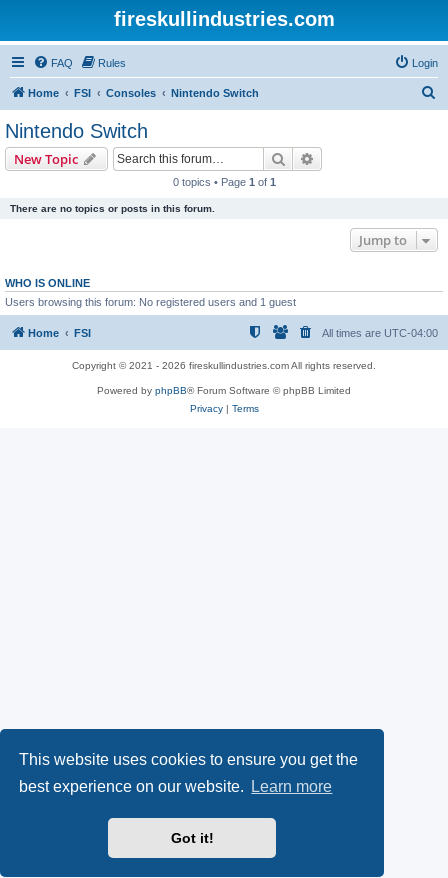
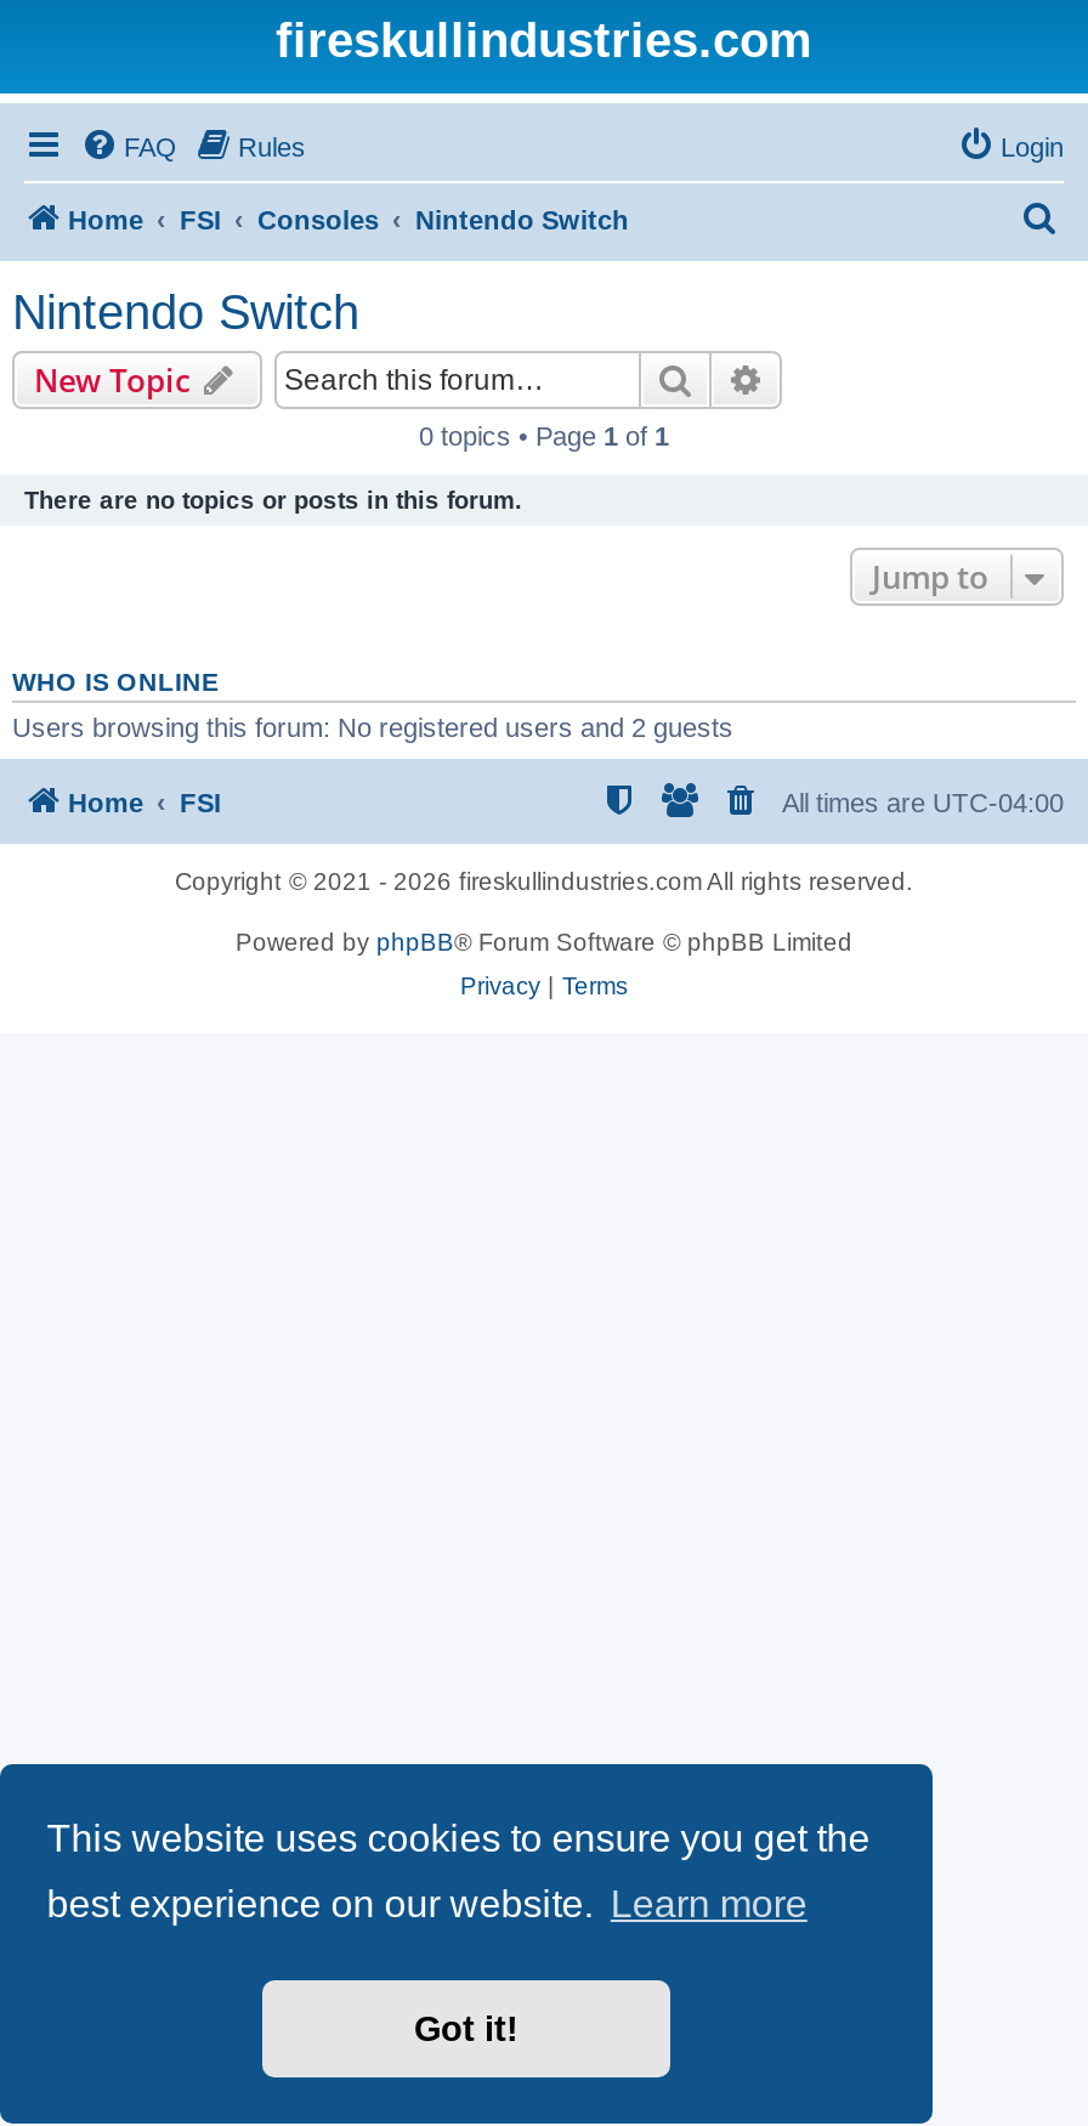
[5,296,296,308] Users browsing this forum: No registered users and 1 guest -> [12,713,733,742] Users browsing this forum: No registered users and 2 guests

